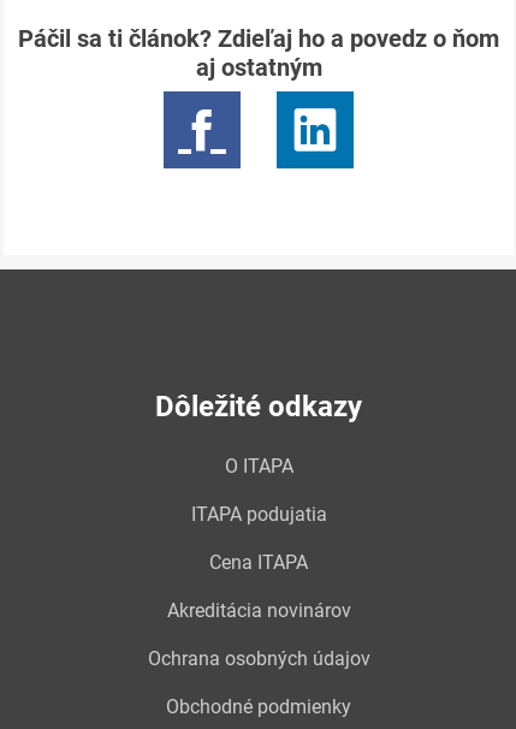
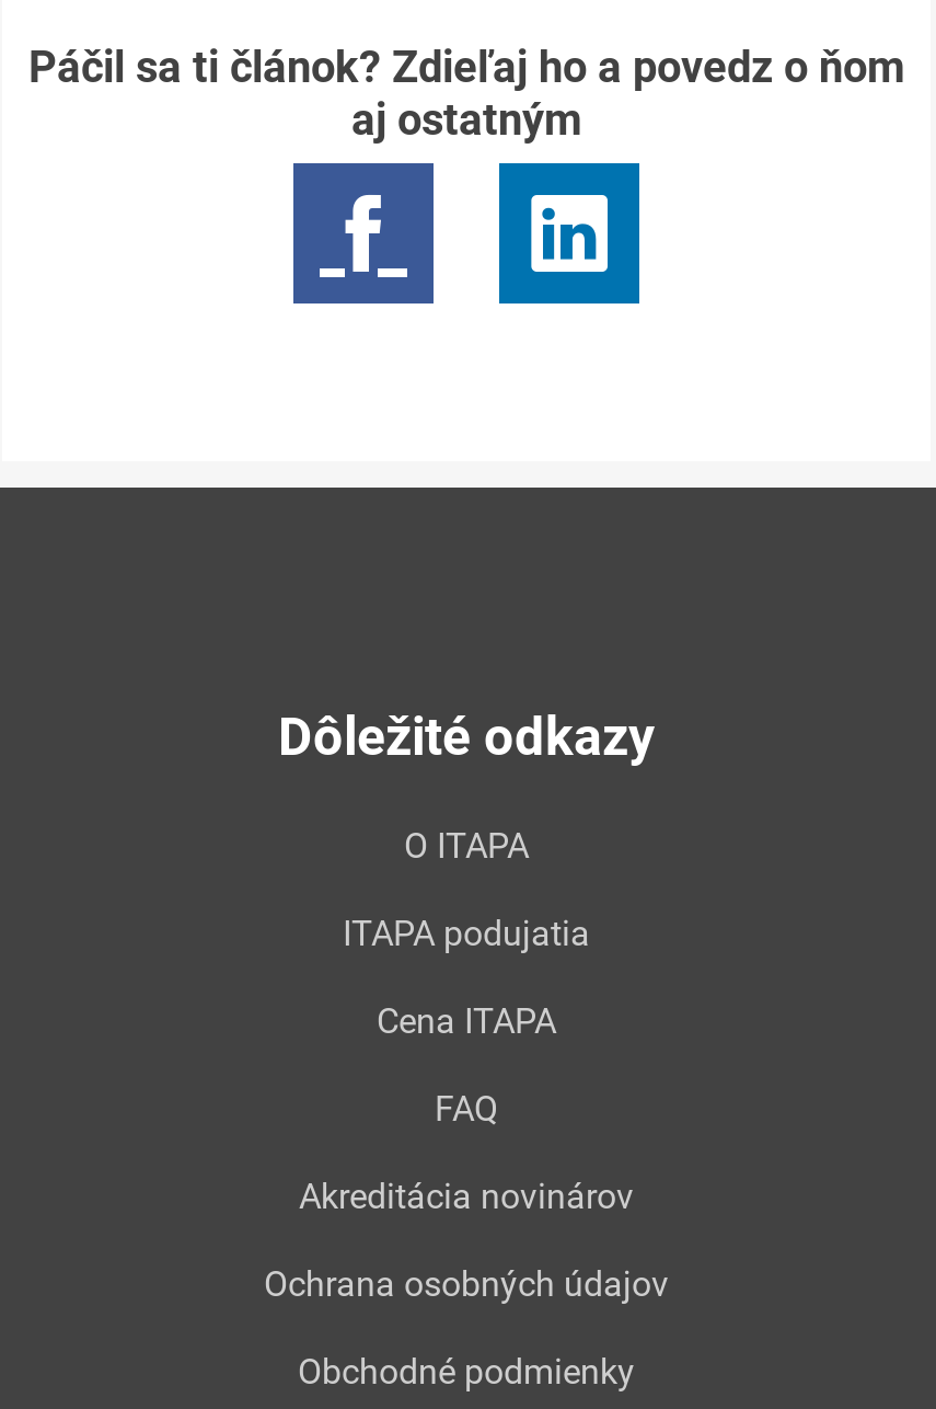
none -> [435,1089,498,1130] FAQ

